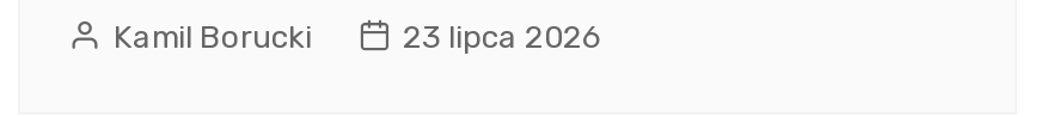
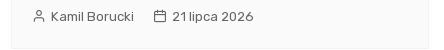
[403,19,604,55] 23 lipca 2026 -> [172,9,254,24] 21 lipca 2026

